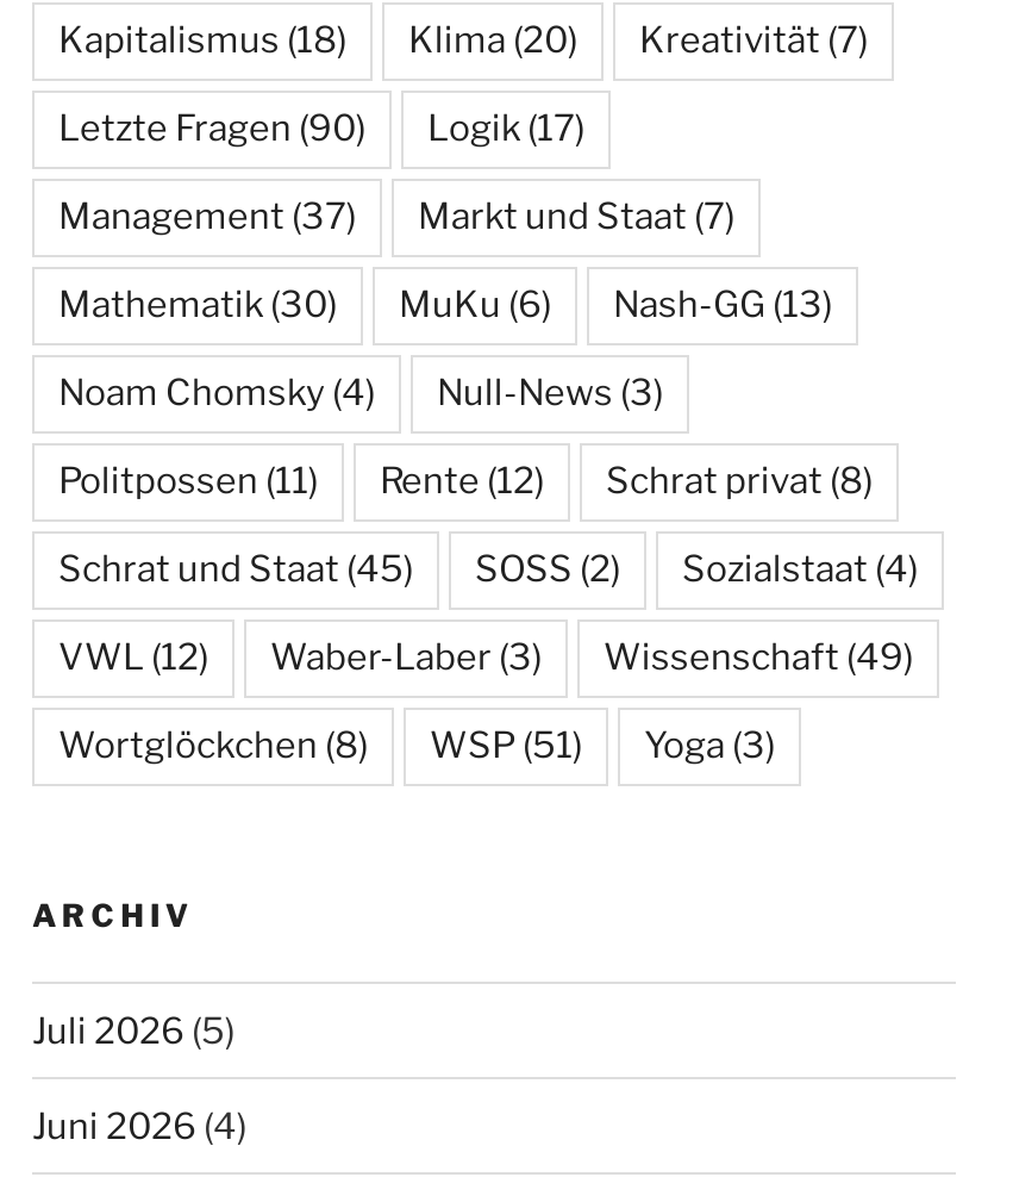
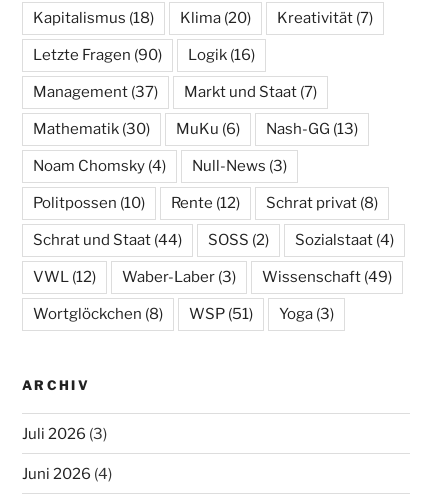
[58,106,584,149] Letzte Fragen (90) Logik (17) -> [33,46,255,64] Letzte Fragen (90) Logik (16)
[58,459,873,502] Politpossen (11) Rente (12) Schrat privat (8) -> [33,194,378,212] Politpossen (10) Rente (12) Schrat privat (8)
[58,547,413,590] Schrat und Staat (45) -> [33,231,182,249] Schrat und Staat (44)
[32,1009,235,1052] Juli 2026 (5) -> [22,425,107,443] Juli 2026 (3)

